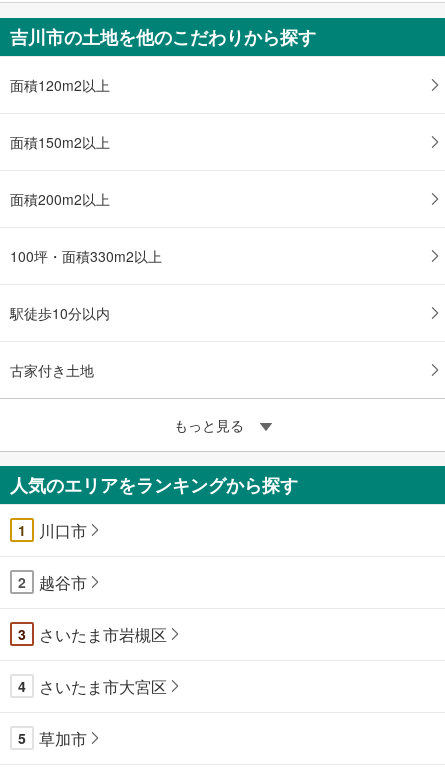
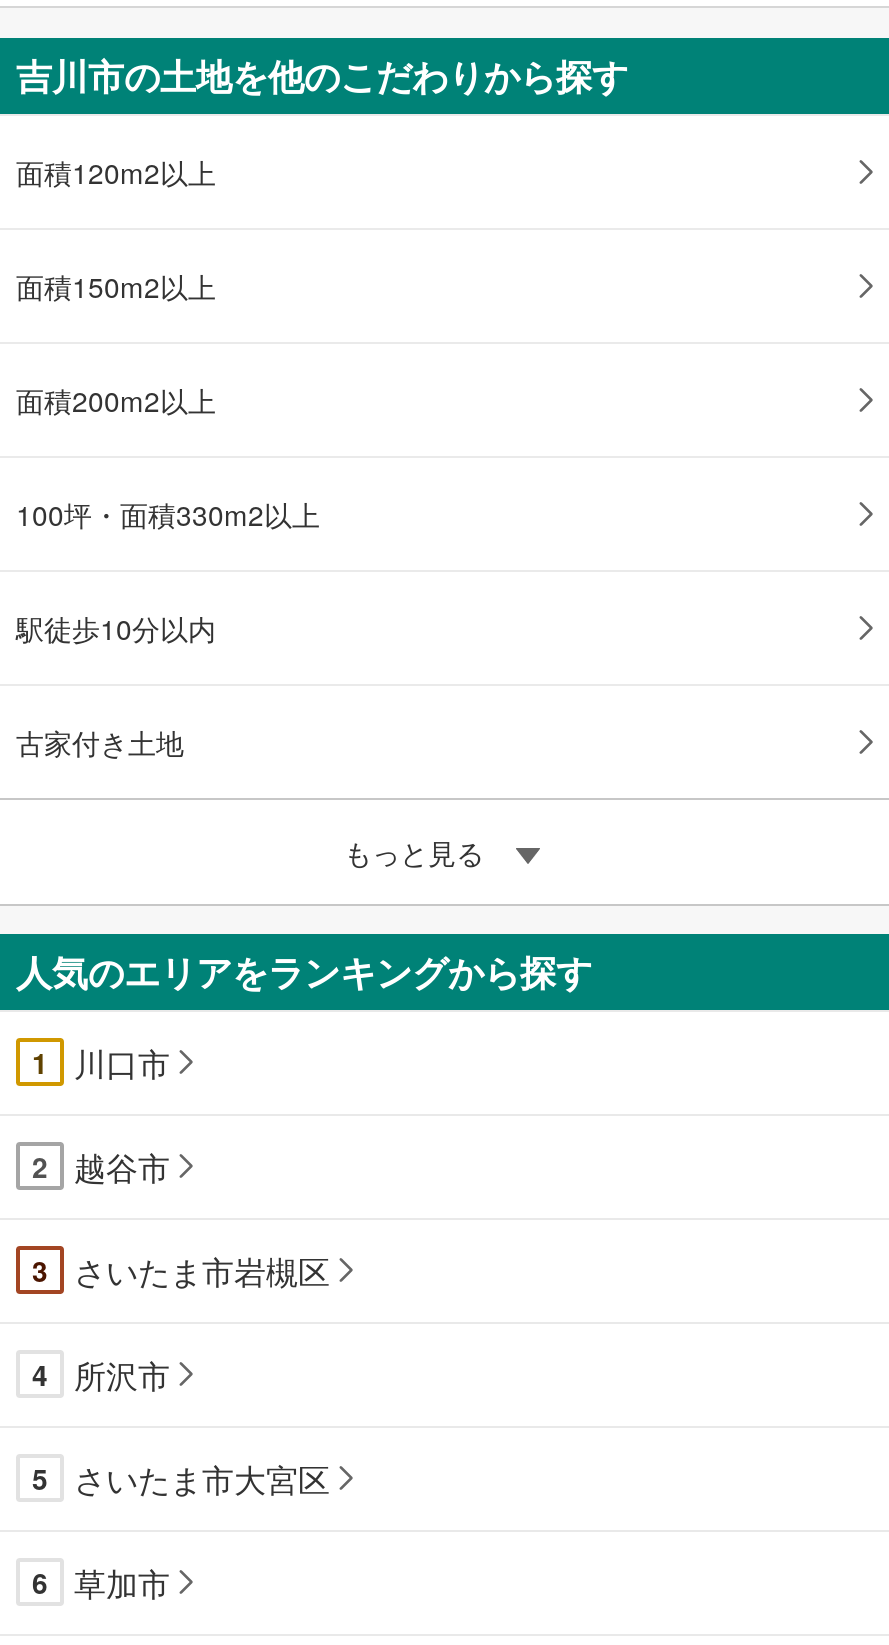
none -> [32,1352,170,1499] 所沢市 | 5
[18,727,87,750] 5 草加市 -> [32,1560,170,1606] 6 草加市

